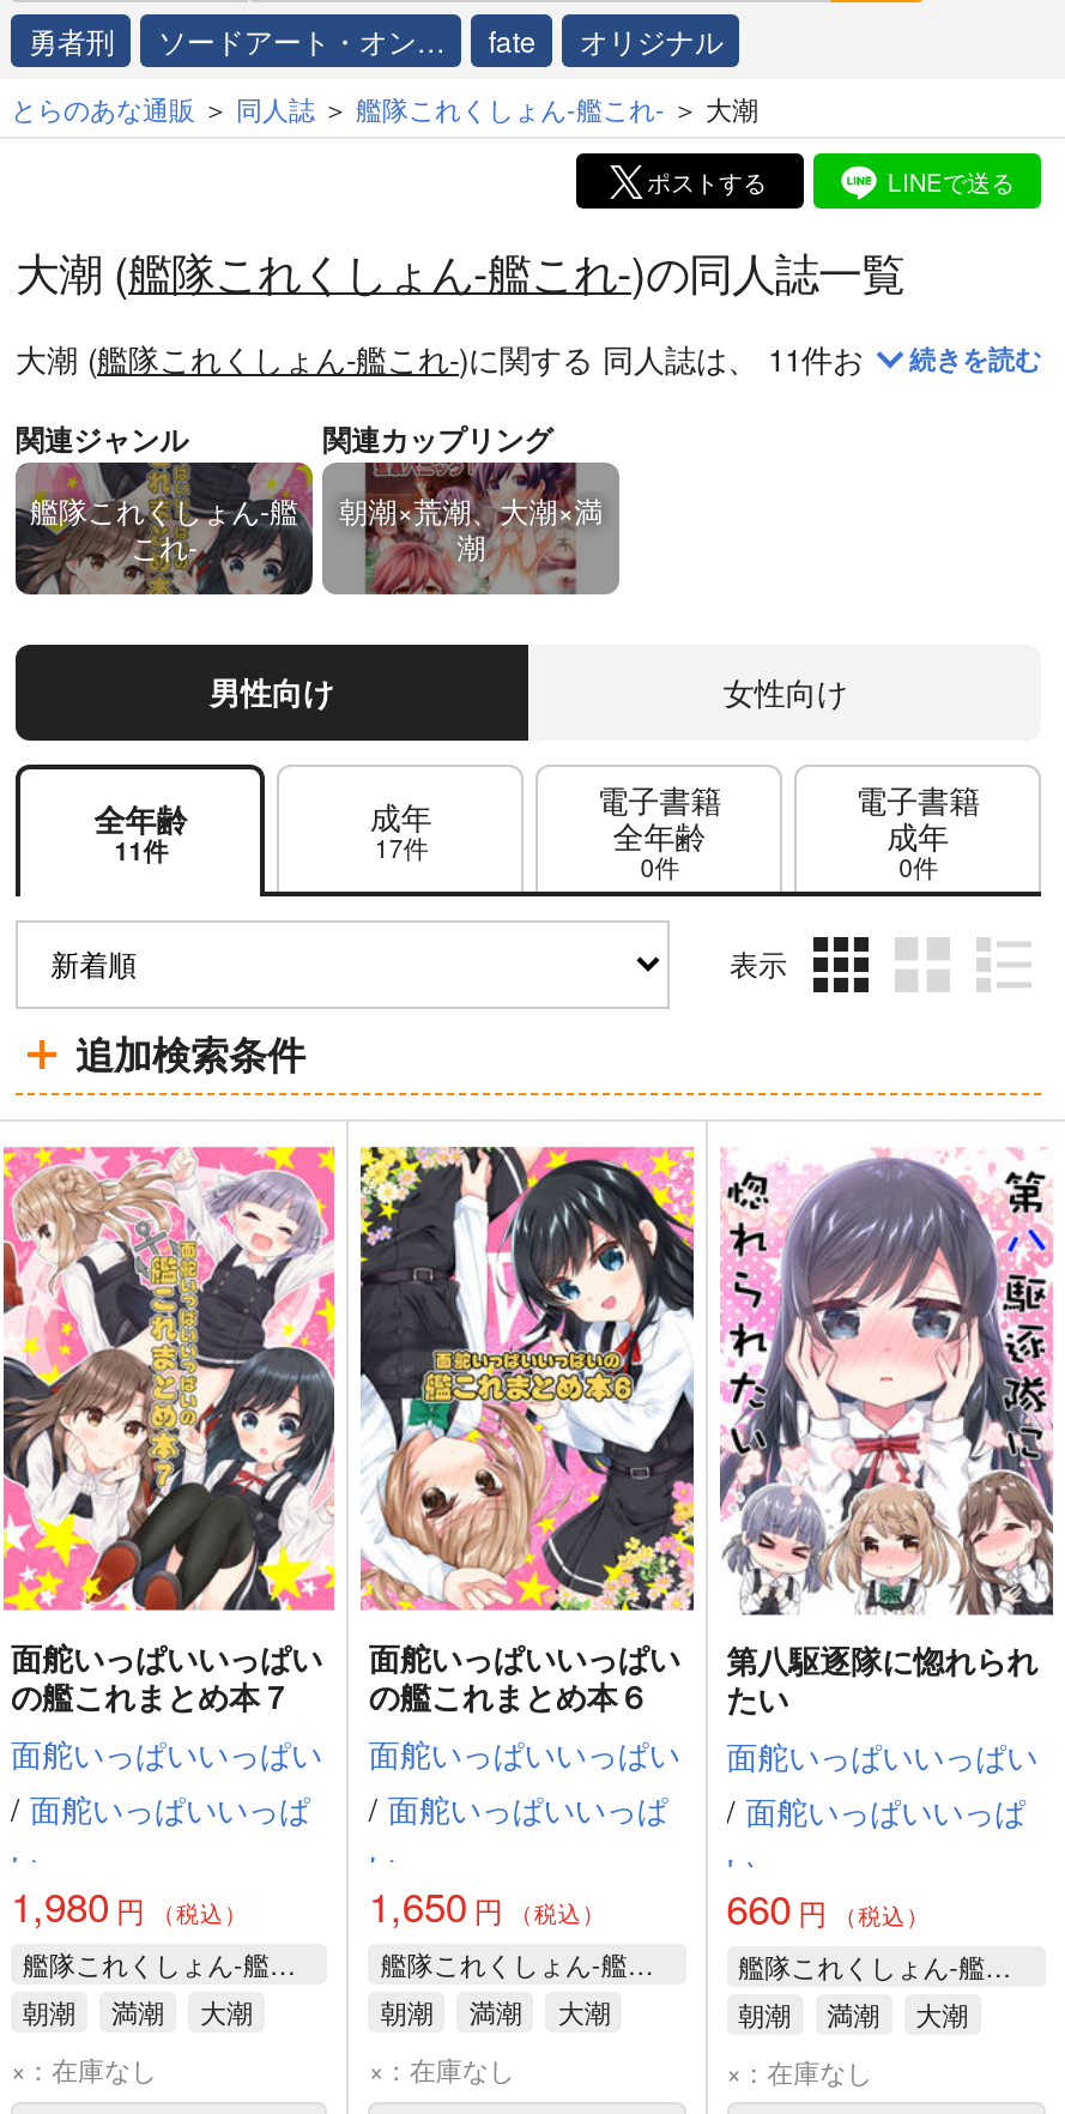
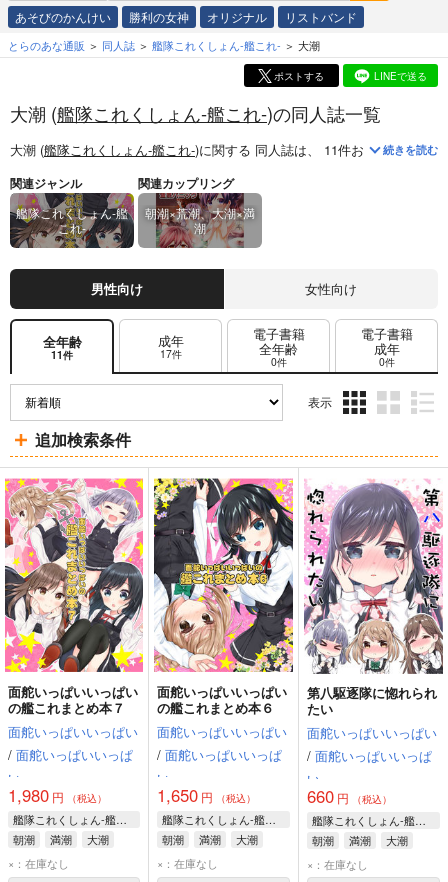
[29,19,536,60] 勇者刑 | ソードアート・オン… | fate -> [15,8,189,25] あそびのかんけい | 勝利の女神
none -> [285,8,357,25] リストバンド

